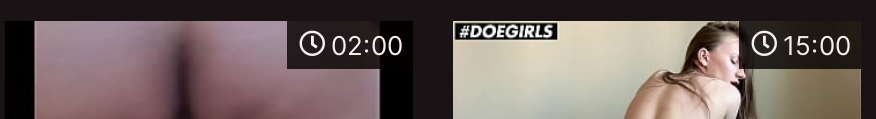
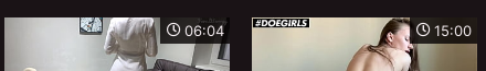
[331,29,403,61] 02:00 -> [184,22,224,39] 06:04

